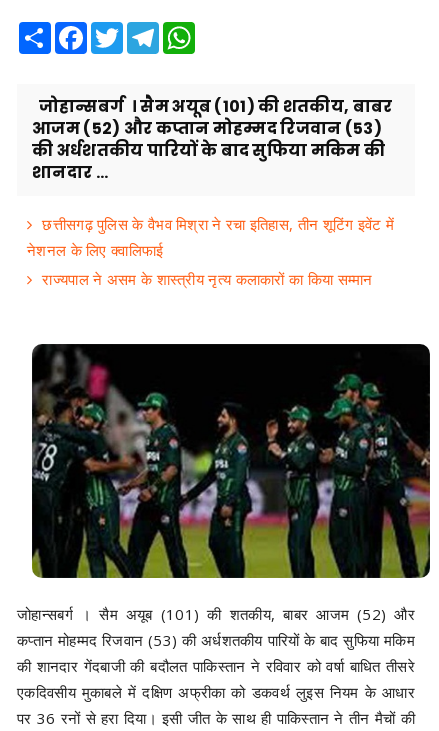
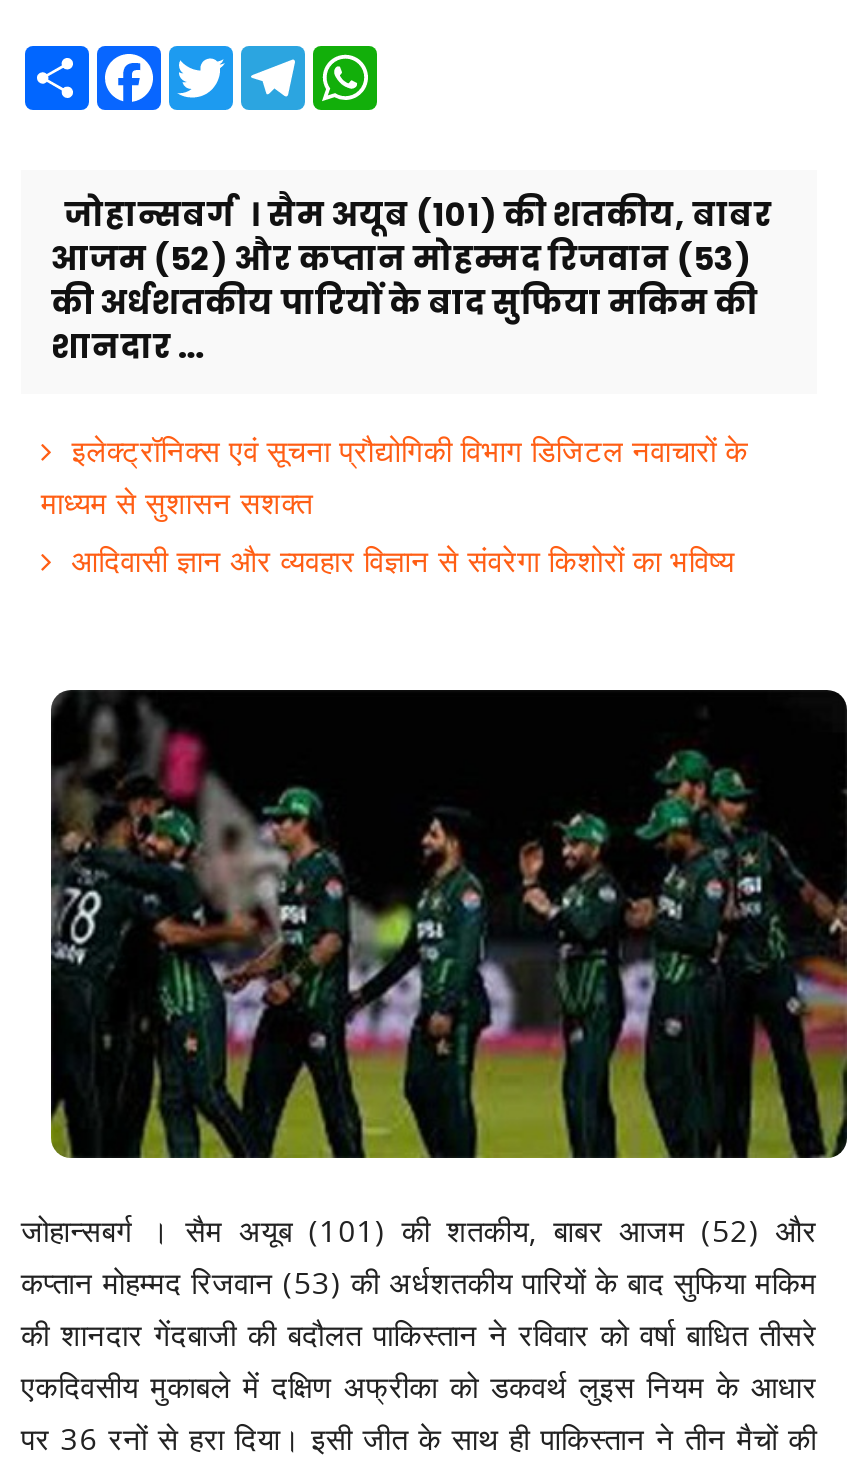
[27,214,394,289] छत्तीसगढ़ पुलिस के वैभव मिश्रा ने रचा इतिहास, तीन शूटिंग इवेंट में | नेशनल के लिए क्वालिफाई | राज्यपाल ने असम के शास्त्रीय नृत्य कलाकारों का किया सम्मान -> [41,430,748,580] इलेक्ट्रॉनिक्स एवं सूचना प्रौद्योगिकी विभाग डिजिटल नवाचारों के | माध्यम से सुशासन सशक्त | आदिवासी ज्ञान और व्यवहार विज्ञान से संवरेगा किशोरों का भविष्य

